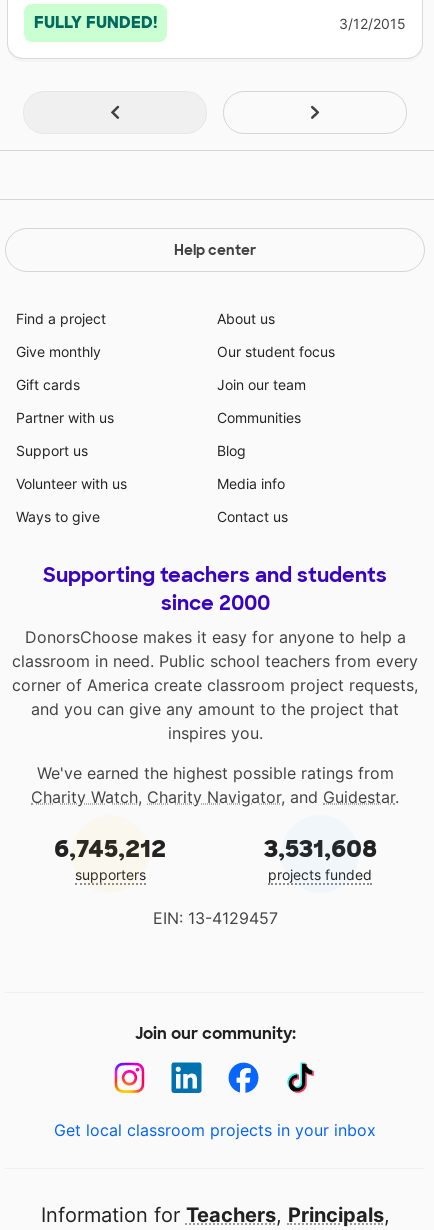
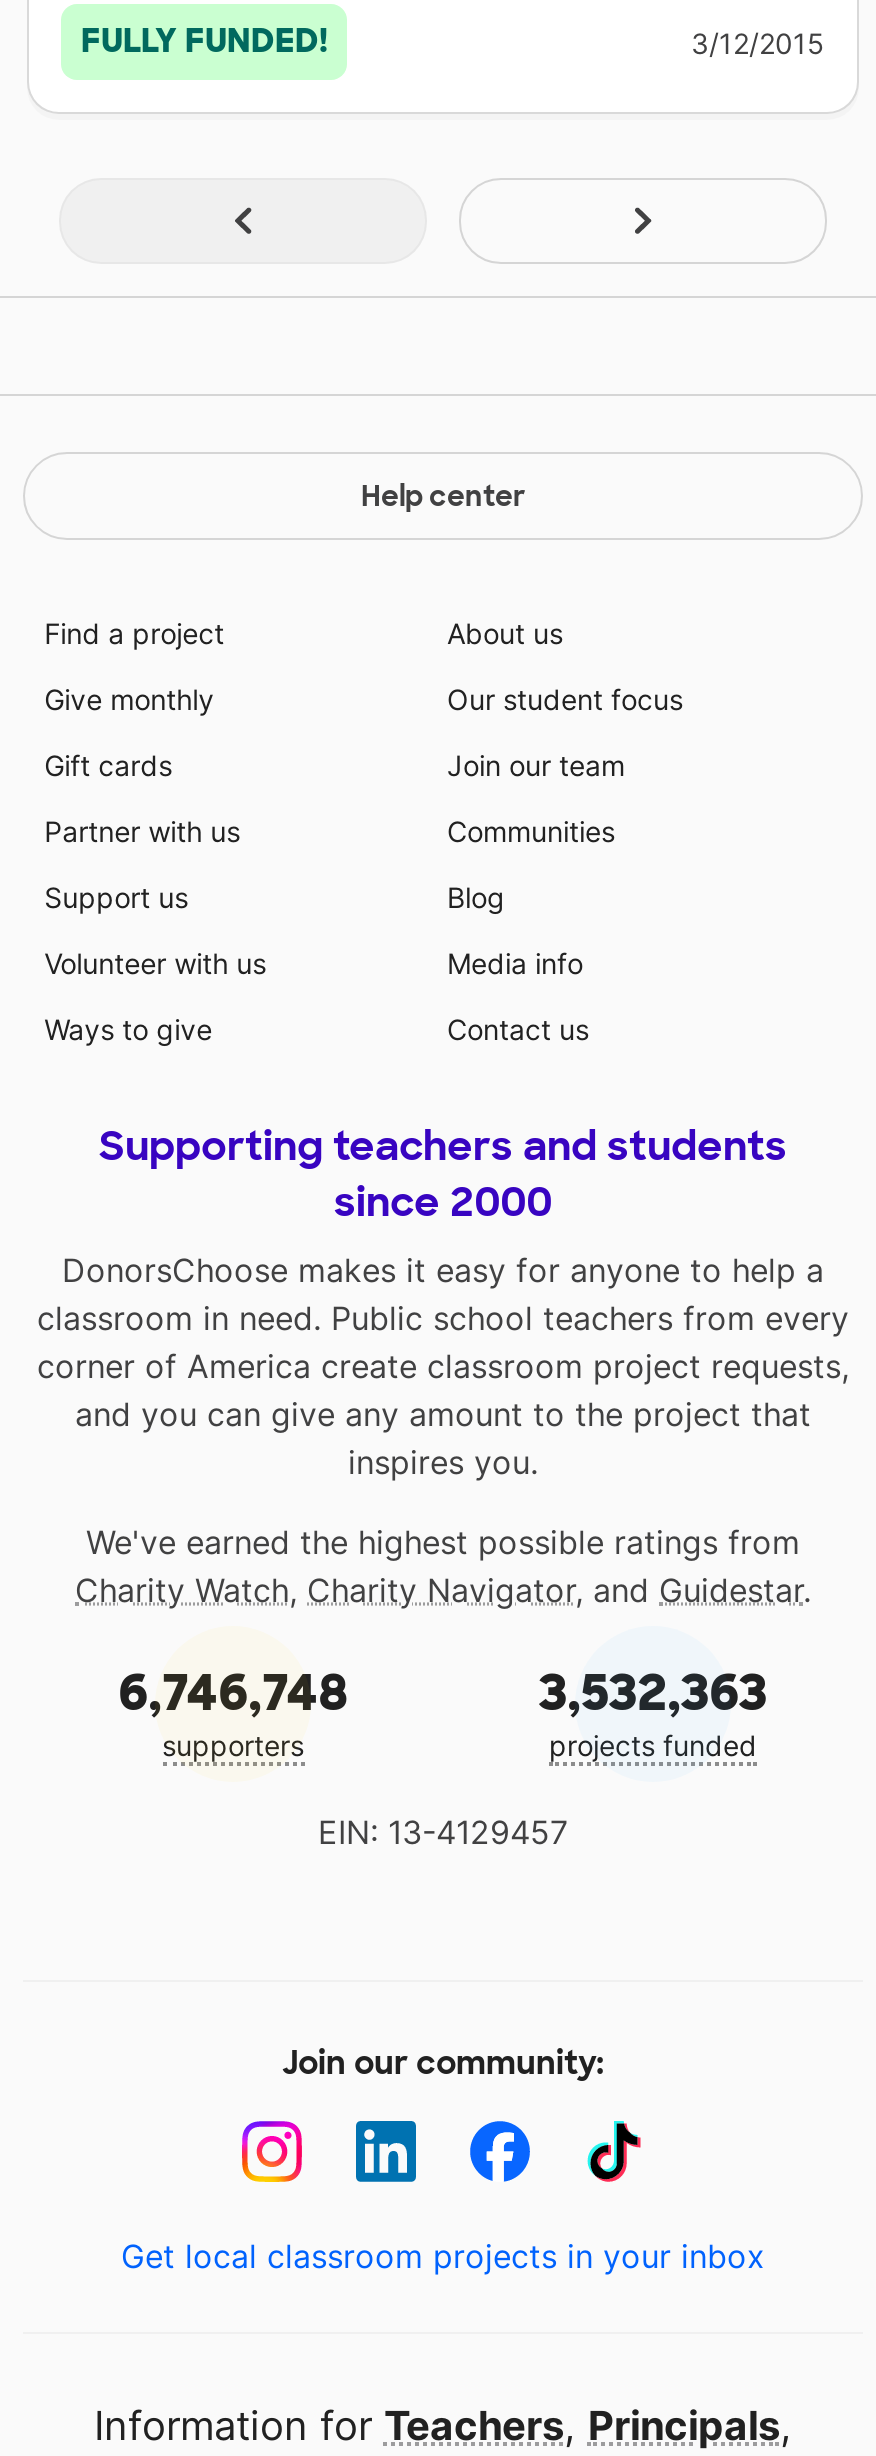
[54,833,166,864] 6,745,212 -> [118,1663,348,1725] 6,746,748
[263,833,376,864] 3,531,608 -> [539,1663,767,1725] 3,532,363

